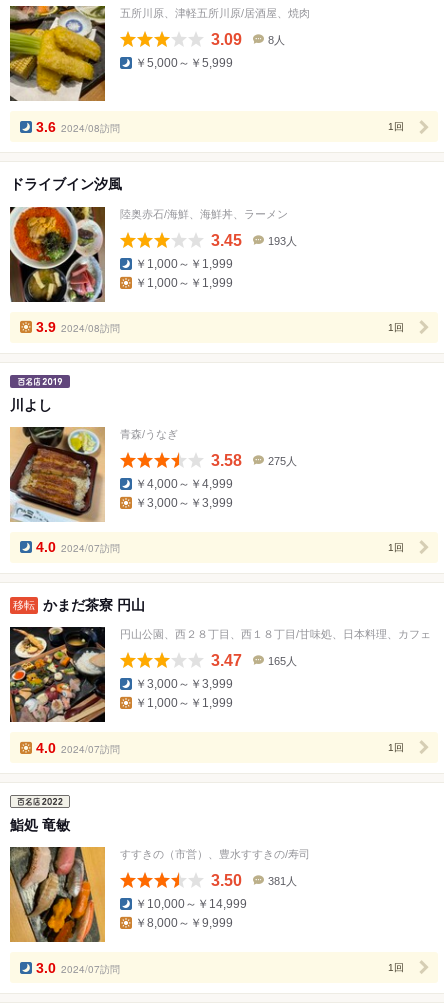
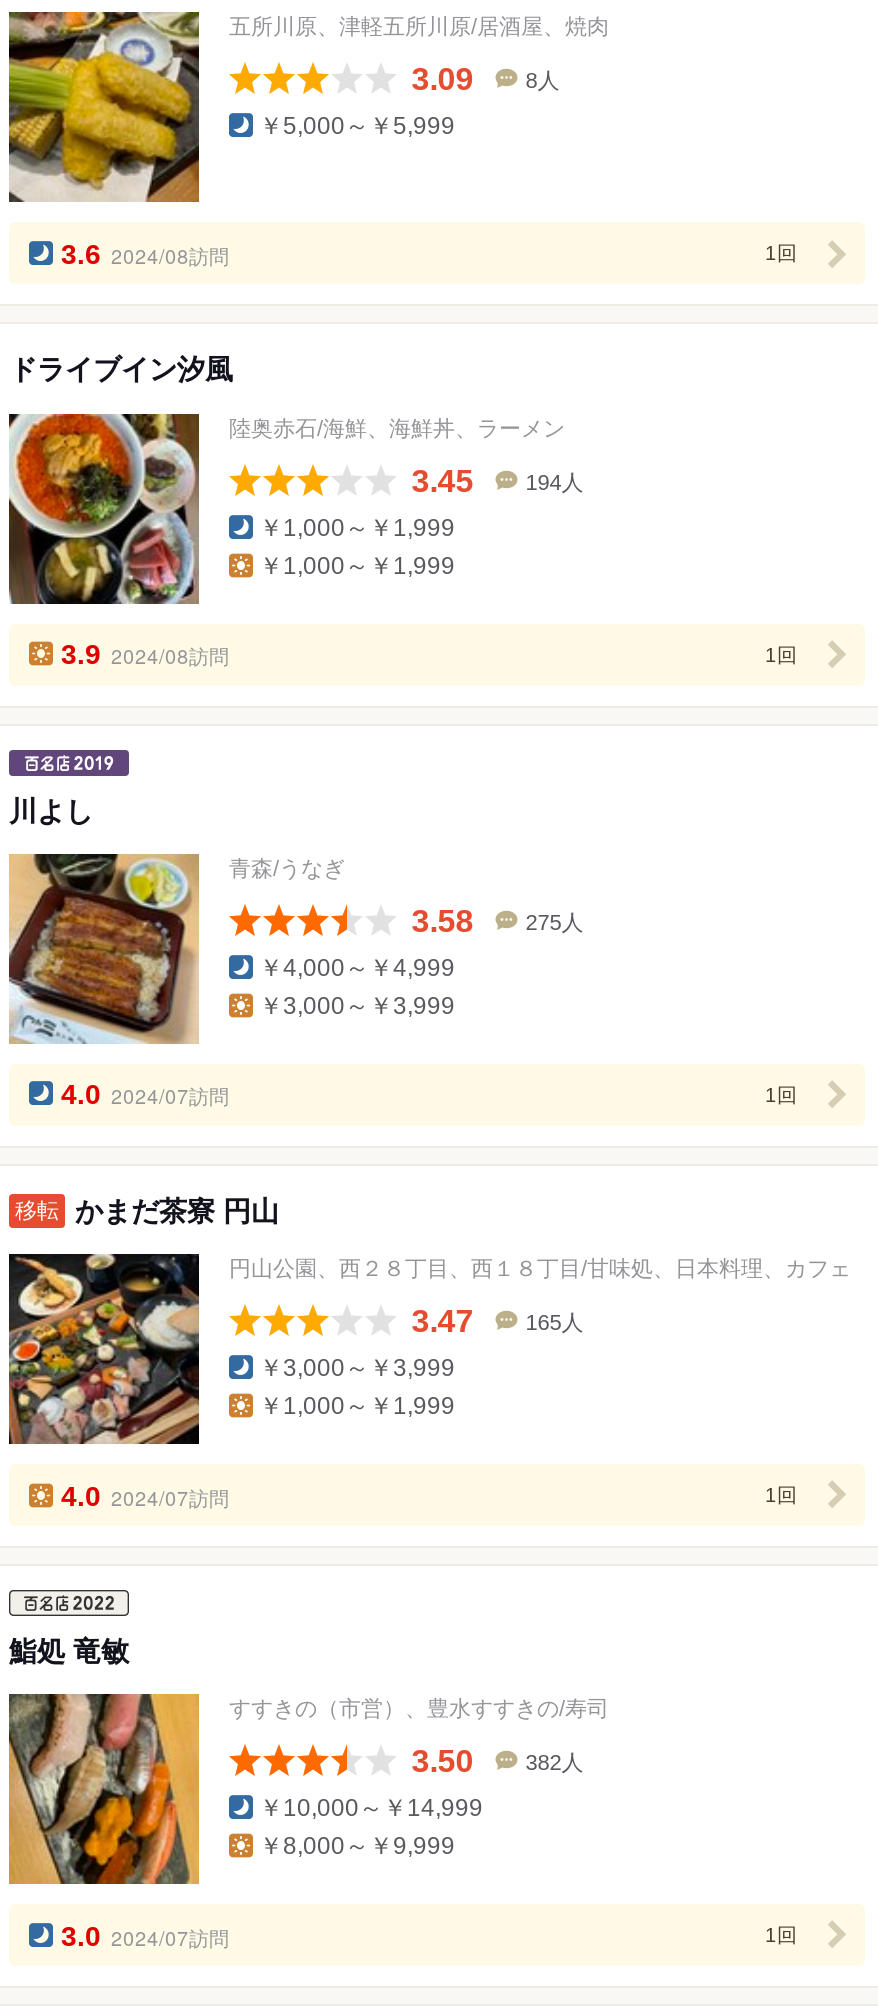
[268,235,297,247] 193人 -> [525,470,583,494] 194人
[268,875,297,887] 381人 -> [525,1751,583,1775] 382人

